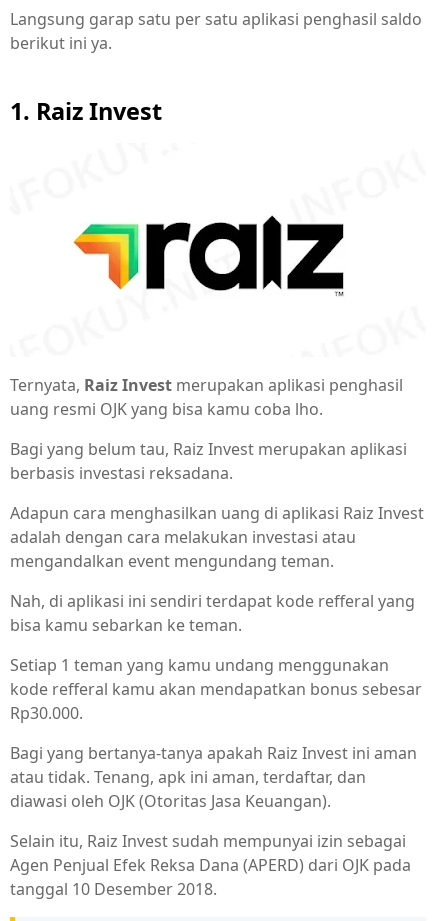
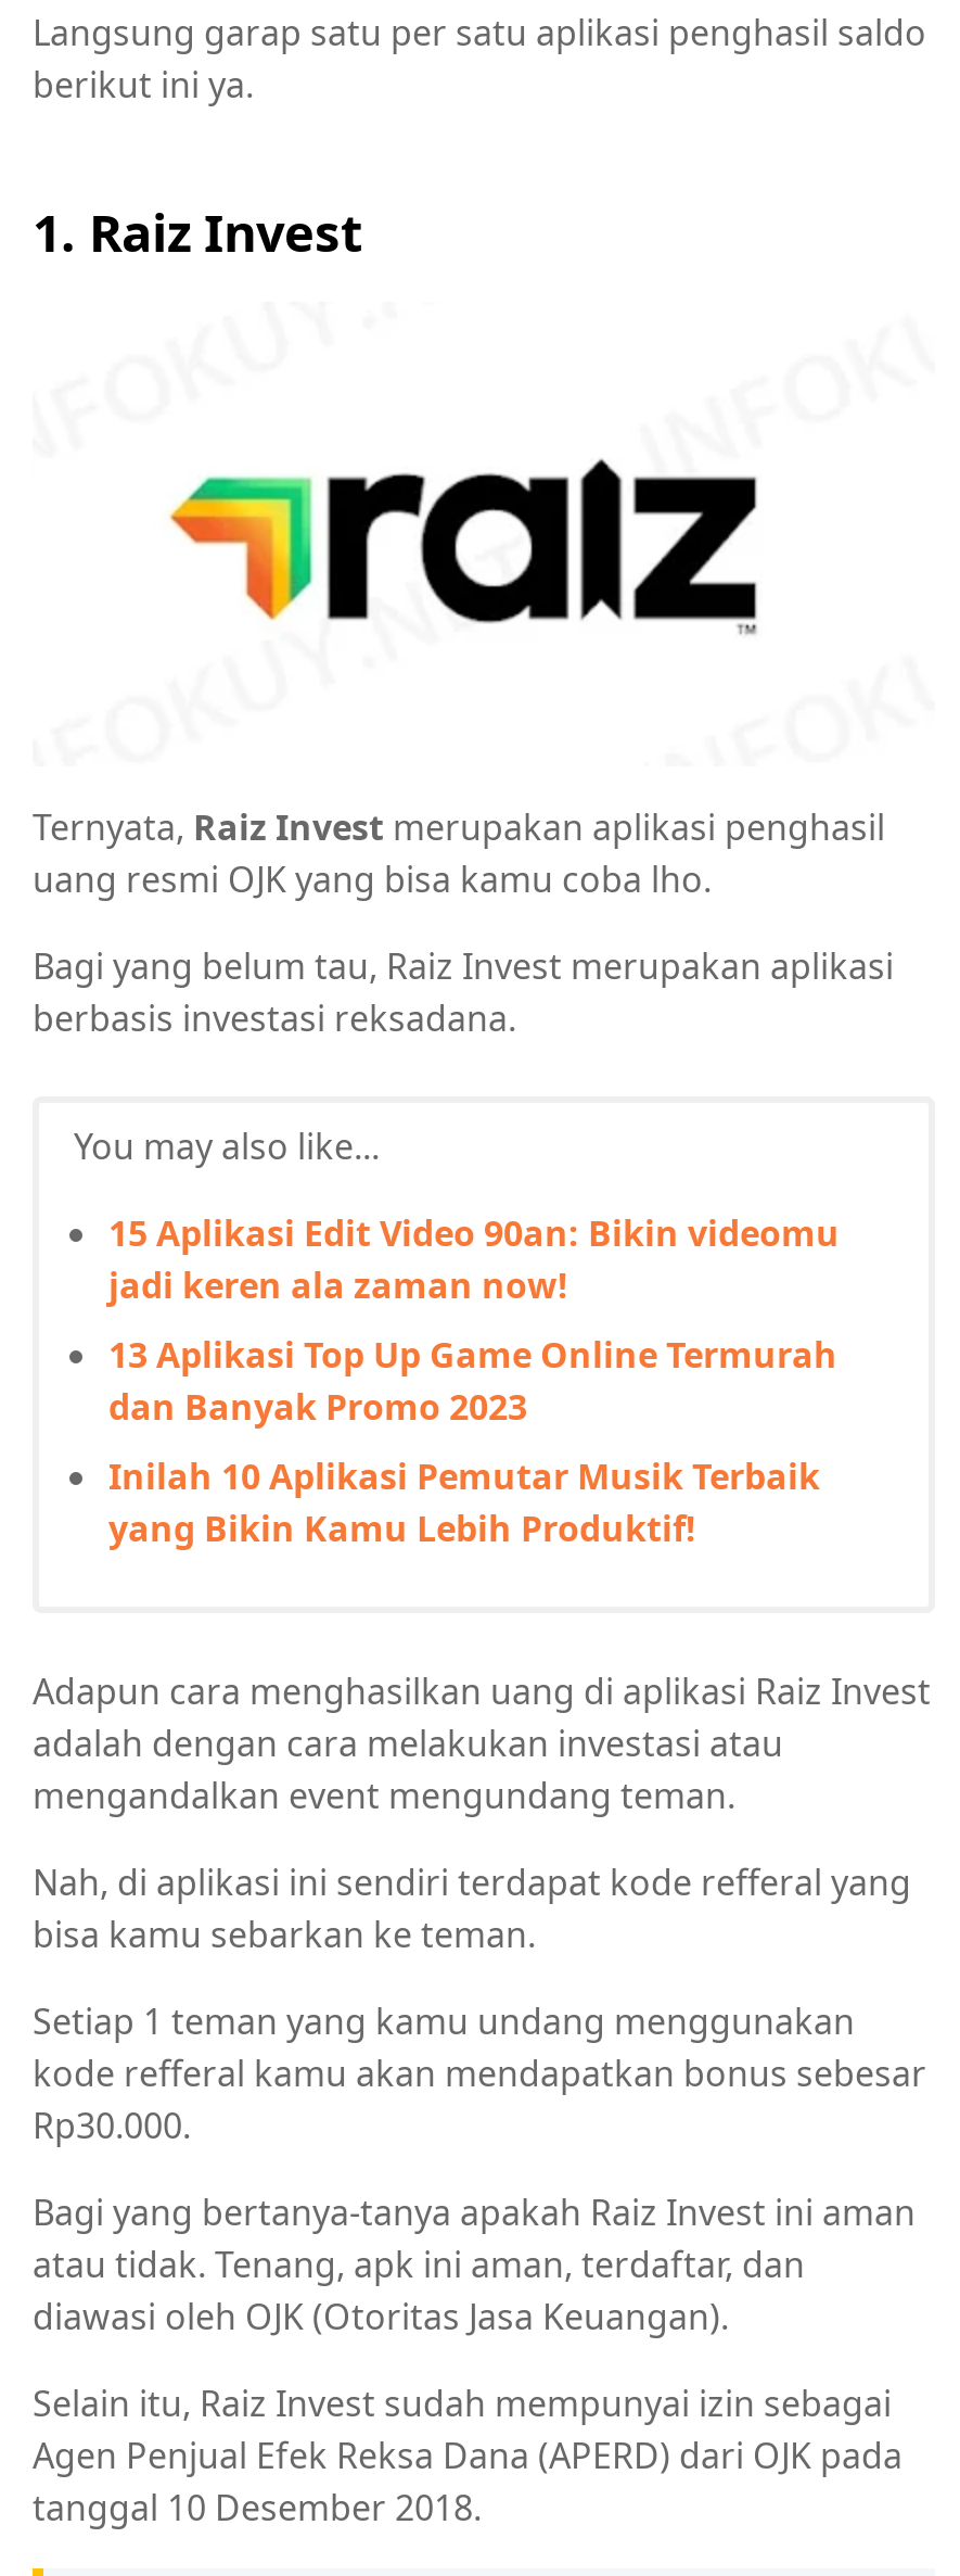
none -> [74,1122,840,1552] You may also like... | 15 Aplikasi Edit Video 90an: Bikin videomu | jadi keren ala zaman now! | 13 Aplikasi Top Up Game Online Termurah | dan Banyak Promo 2023 | Inilah 10 Aplikasi Pemutar Musik Terbaik | yang Bikin Kamu Lebih Produktif!

